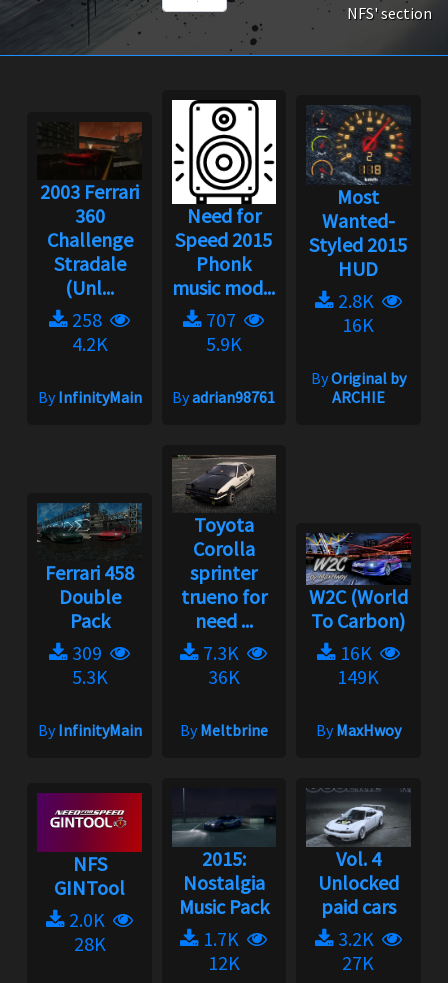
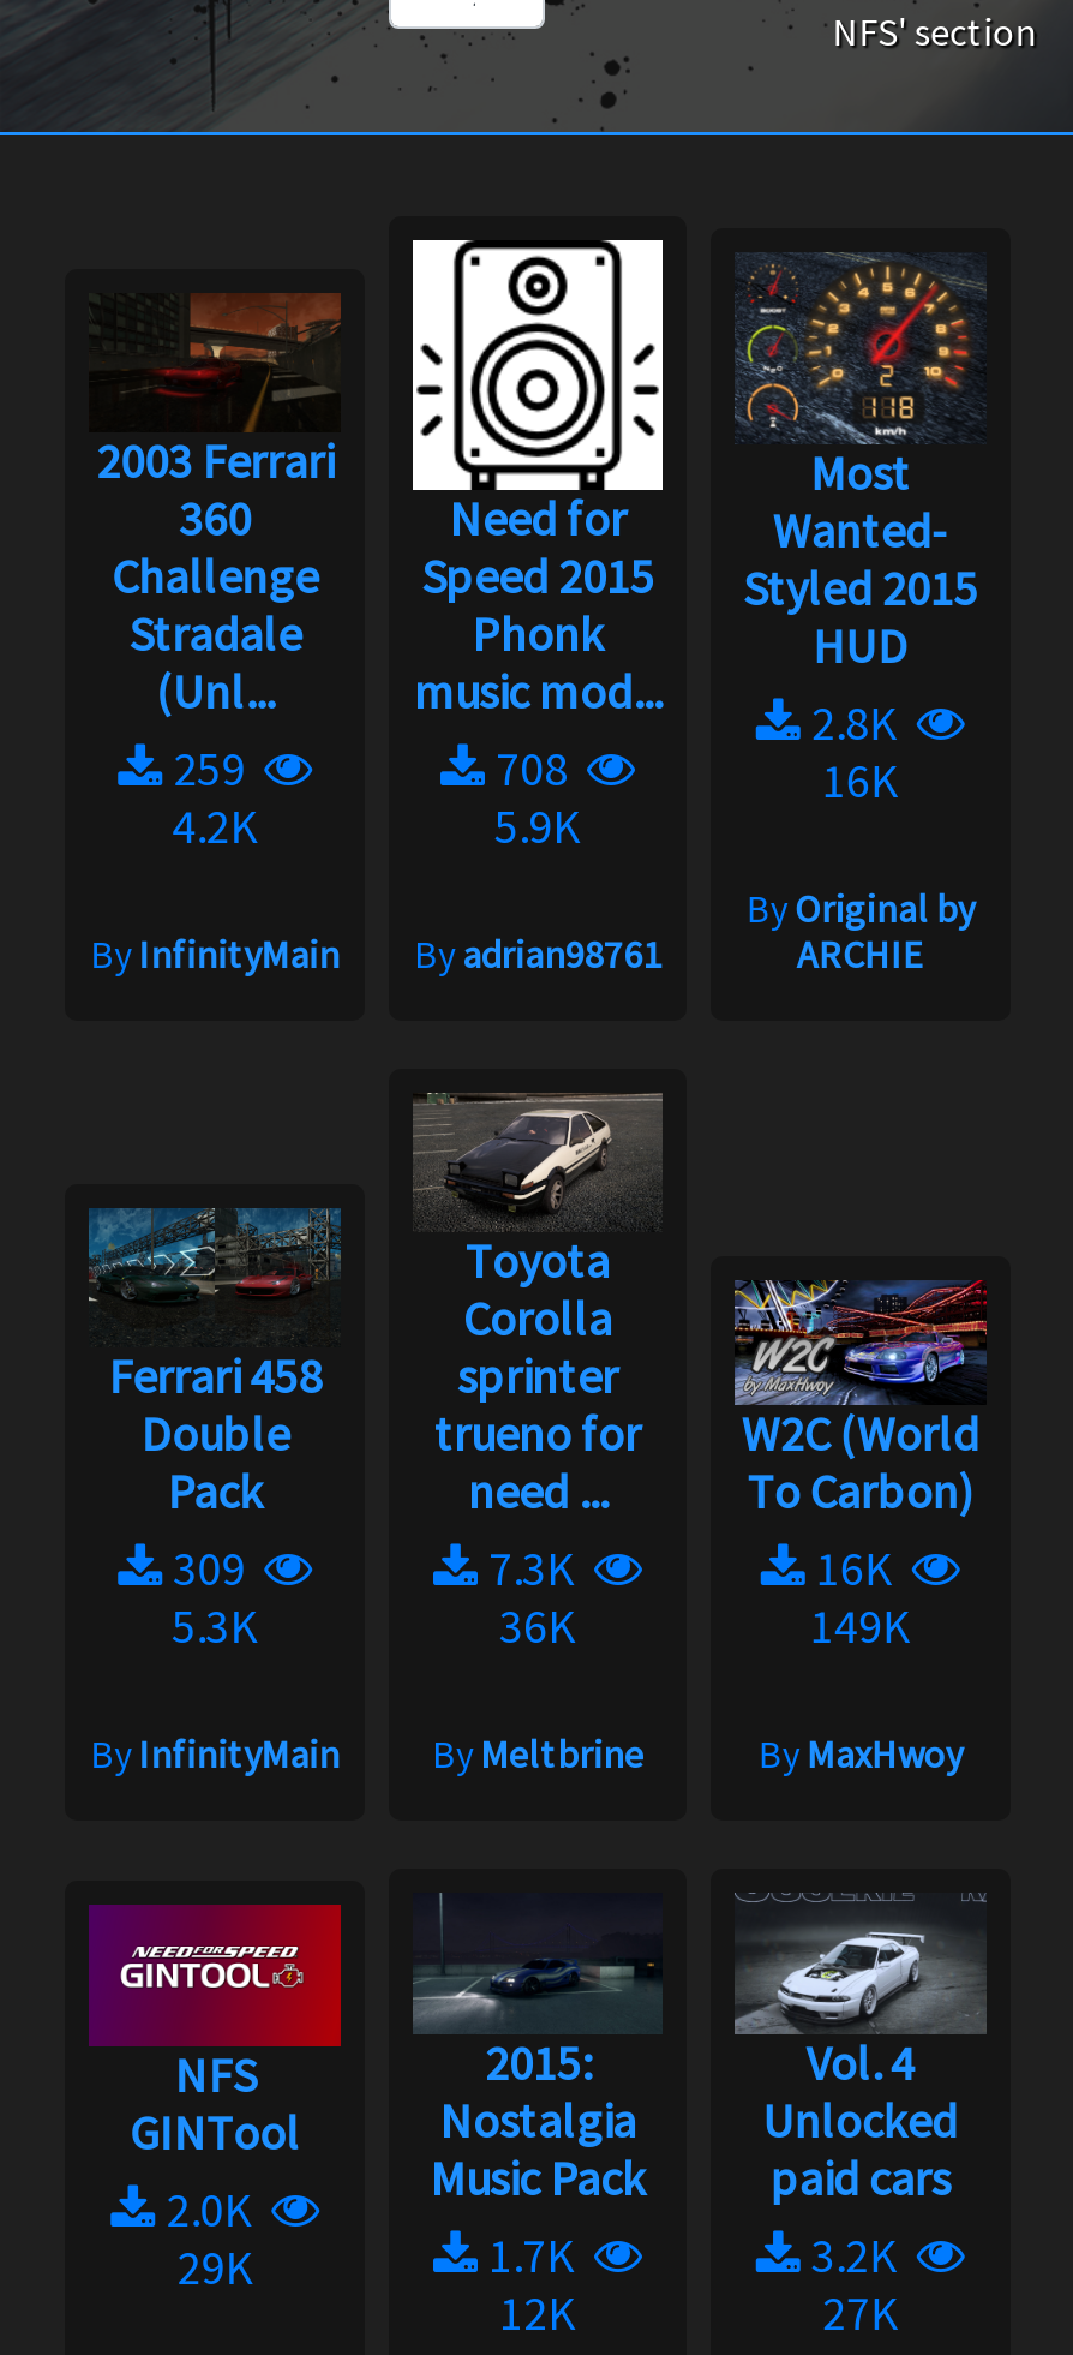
[68,307,110,332] 258 -> [163,738,264,798] 259
[202,307,244,332] 707 -> [486,738,587,798] 708
[74,931,106,956] 28K -> [177,2237,253,2297] 29K

